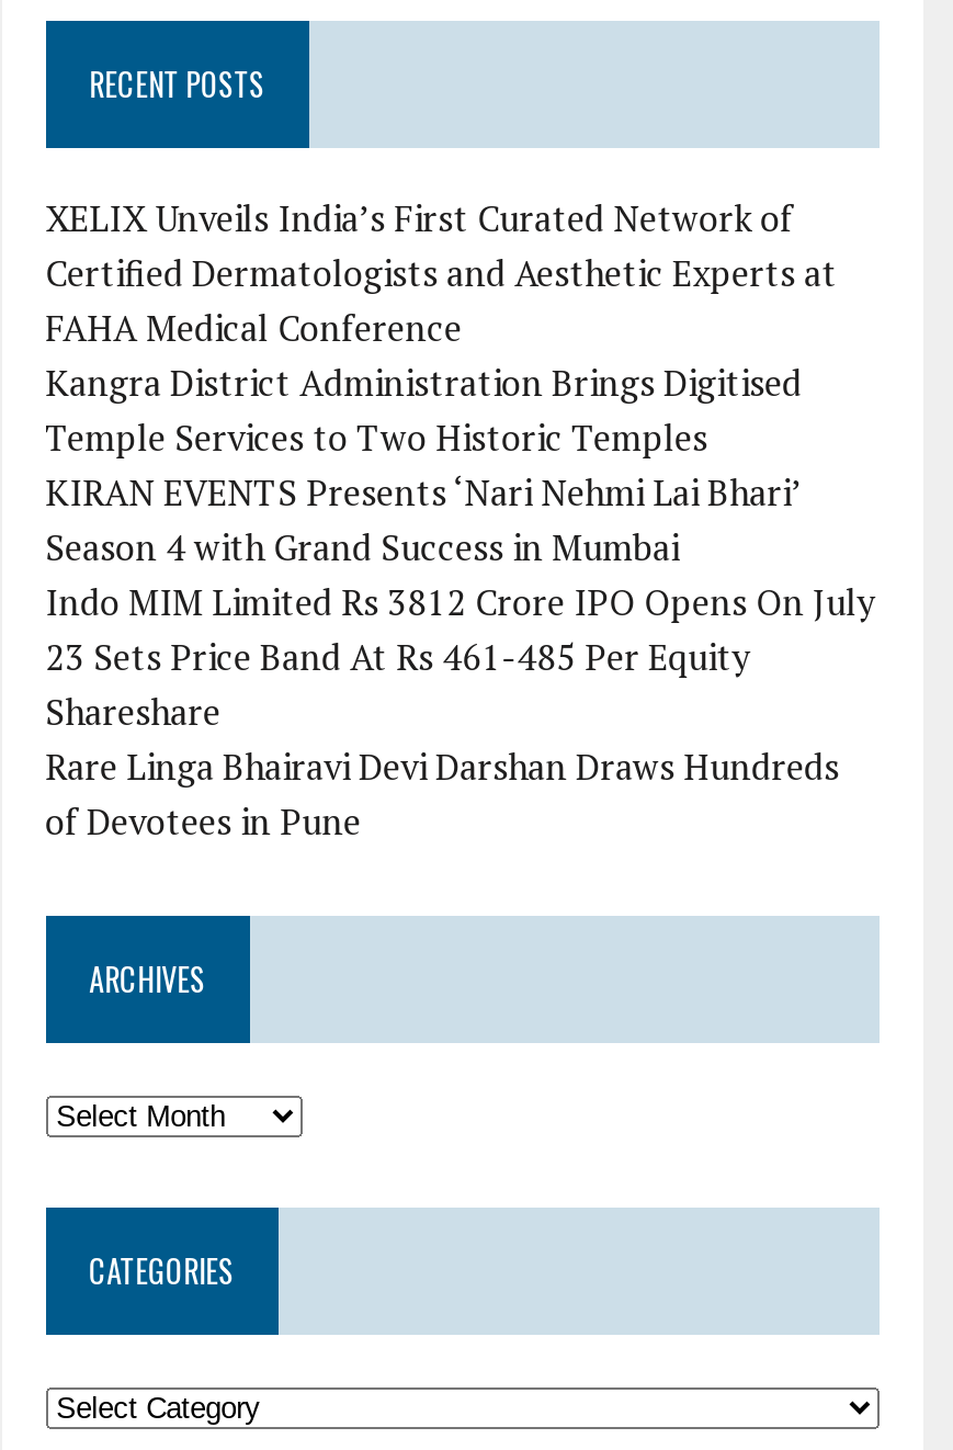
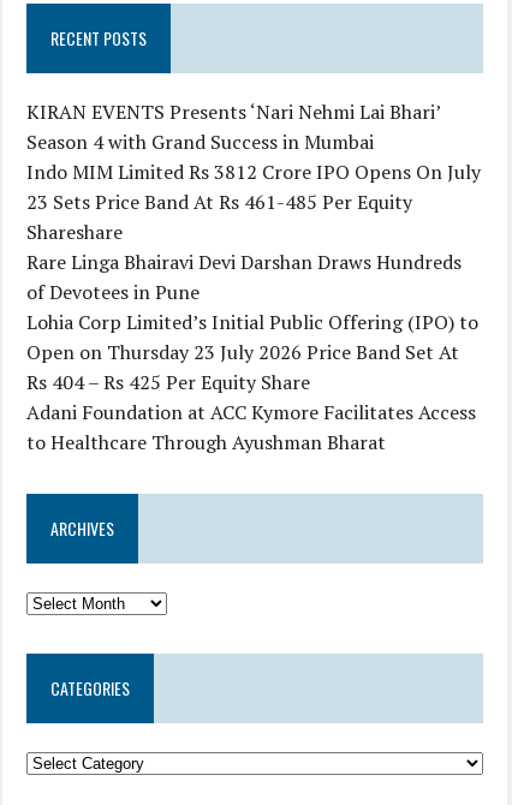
[45,194,837,462] XELIX Unveils India’s First Curated Network of | Certified Dermatologists and Aesthetic Experts at | FAHA Medical Conference | Kangra District Administration Brings Digitised | Temple Services to Two Historic Temples -> none
moved [45,468,874,845] -> [26,98,480,305]: KIRAN EVENTS Presents ‘Nari Nehmi Lai Bhari’ | Season 4 with Grand Success in Mumbai | Indo MIM Limited Rs 3812 Crore IPO Opens On July | 23 Sets Price Band At Rs 461-485 Per Equity | Shareshare | Rare Linga Bhairavi Devi Darshan Draws Hundreds | of Devotees in Pune
none -> [26,309,478,455] Lohia Corp Limited’s Initial Public Offering (IPO) to | Open on Thursday 23 July 2026 Price Band Set At | Rs 404 – Rs 425 Per Equity Share | Adani Foundation at ACC Kymore Facilitates Access | to Healthcare Through Ayushman Bharat

